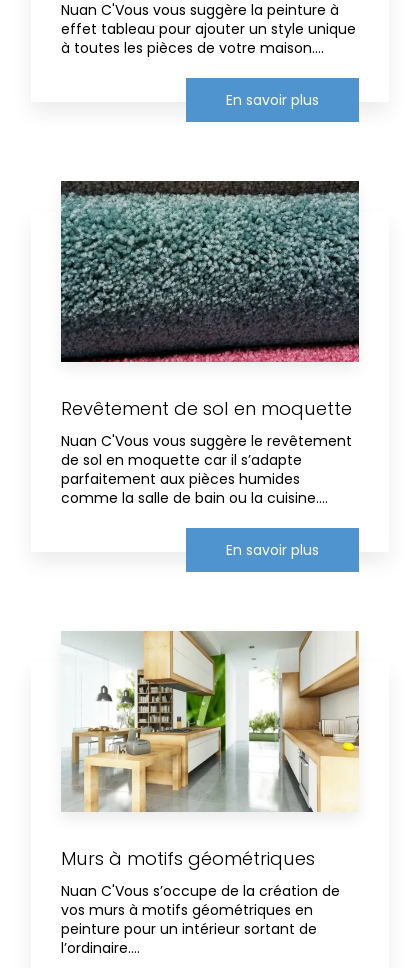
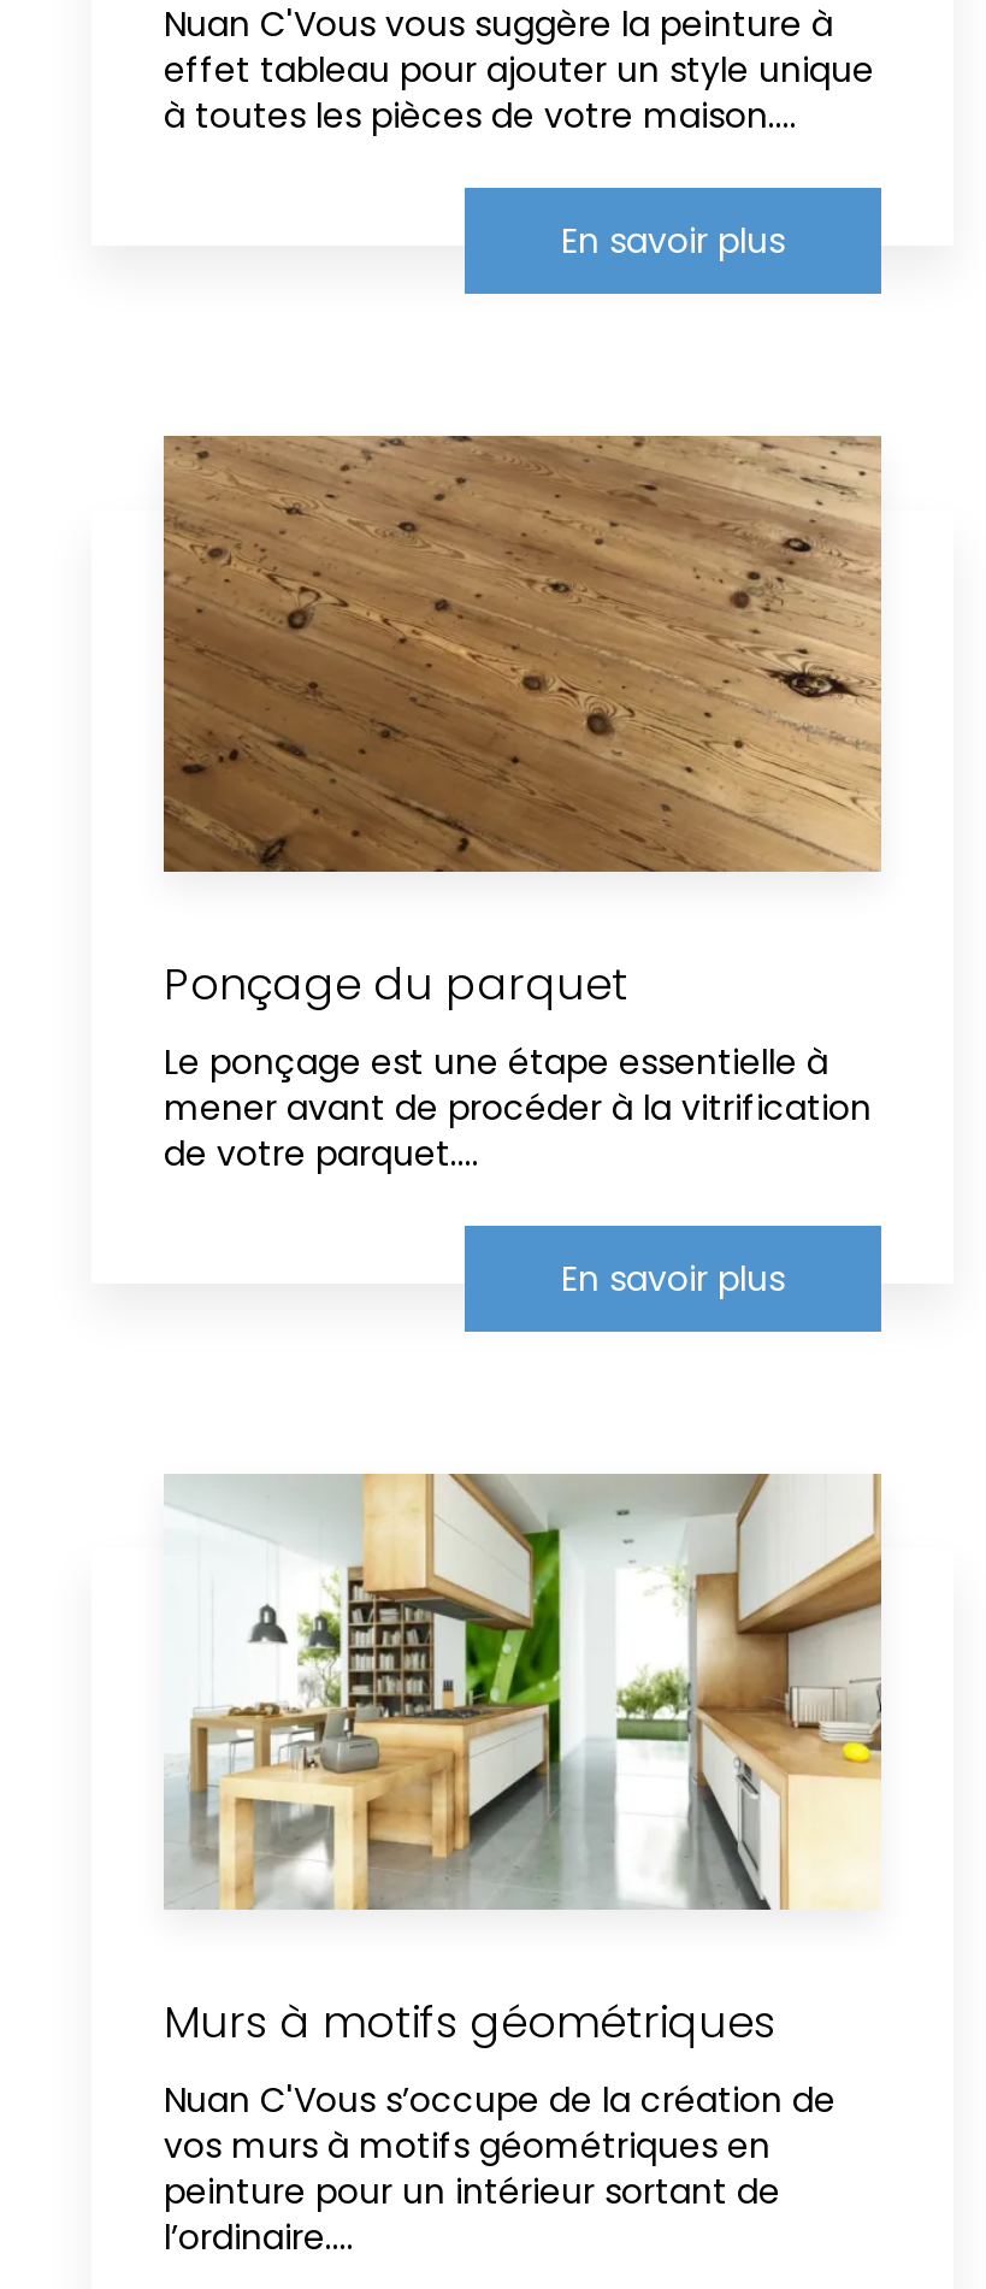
[60,180,360,508] [image] | Revêtement de sol en moquette | Nuan C'Vous vous suggère le revêtement | de sol en moquette car il s’adapte | parfaitement aux pièces humides | comme la salle de bain ou la cuisine.... -> [161,433,884,1178] [image] | Ponçage du parquet | Le ponçage est une étape essentielle à | mener avant de procéder à la vitrification | de votre parquet....

